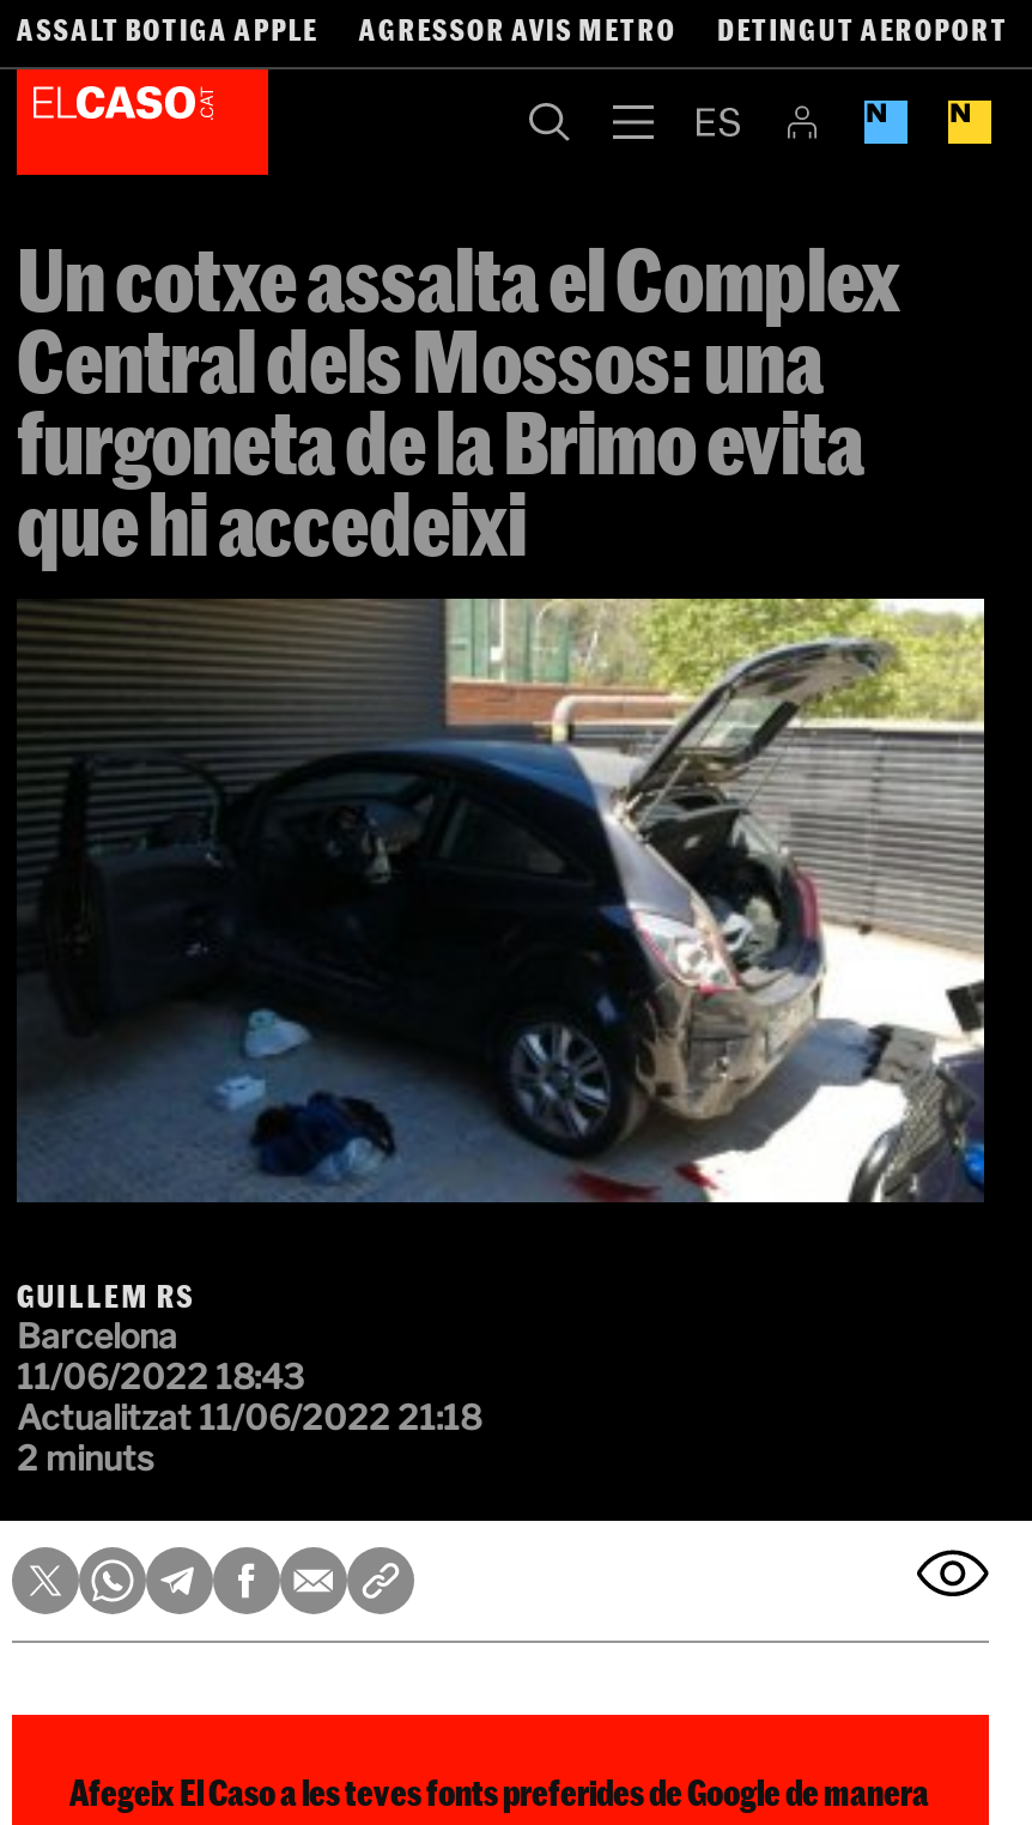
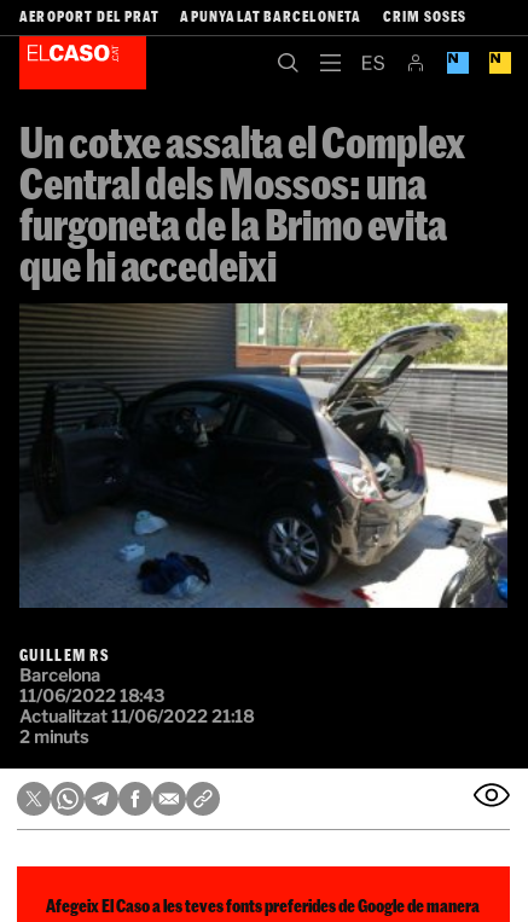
[17,12,1008,46] ASSALT BOTIGA APPLE | AGRESSOR AVIS METRO | DETINGUT AEROPORT -> [19,7,467,24] AEROPORT DEL PRAT | APUNYALAT BARCELONETA | CRIM SOSES

